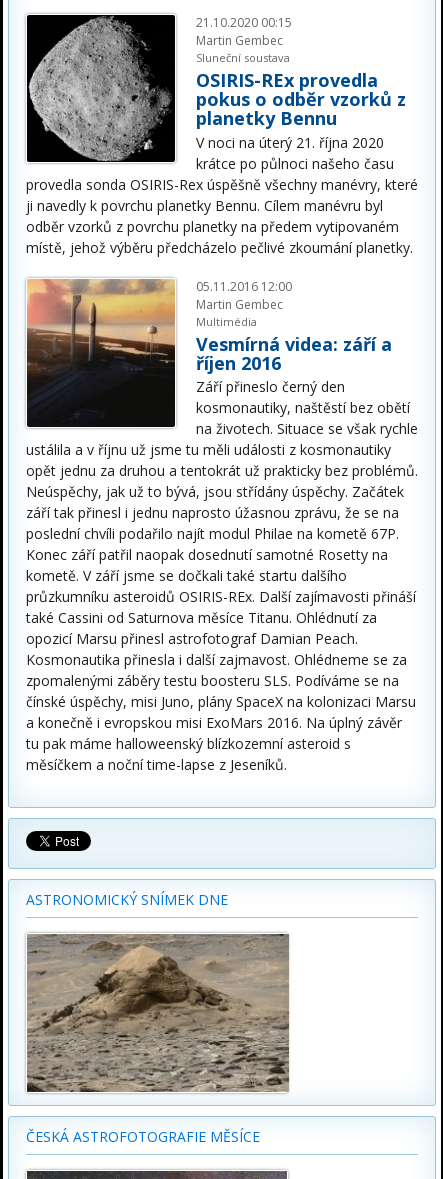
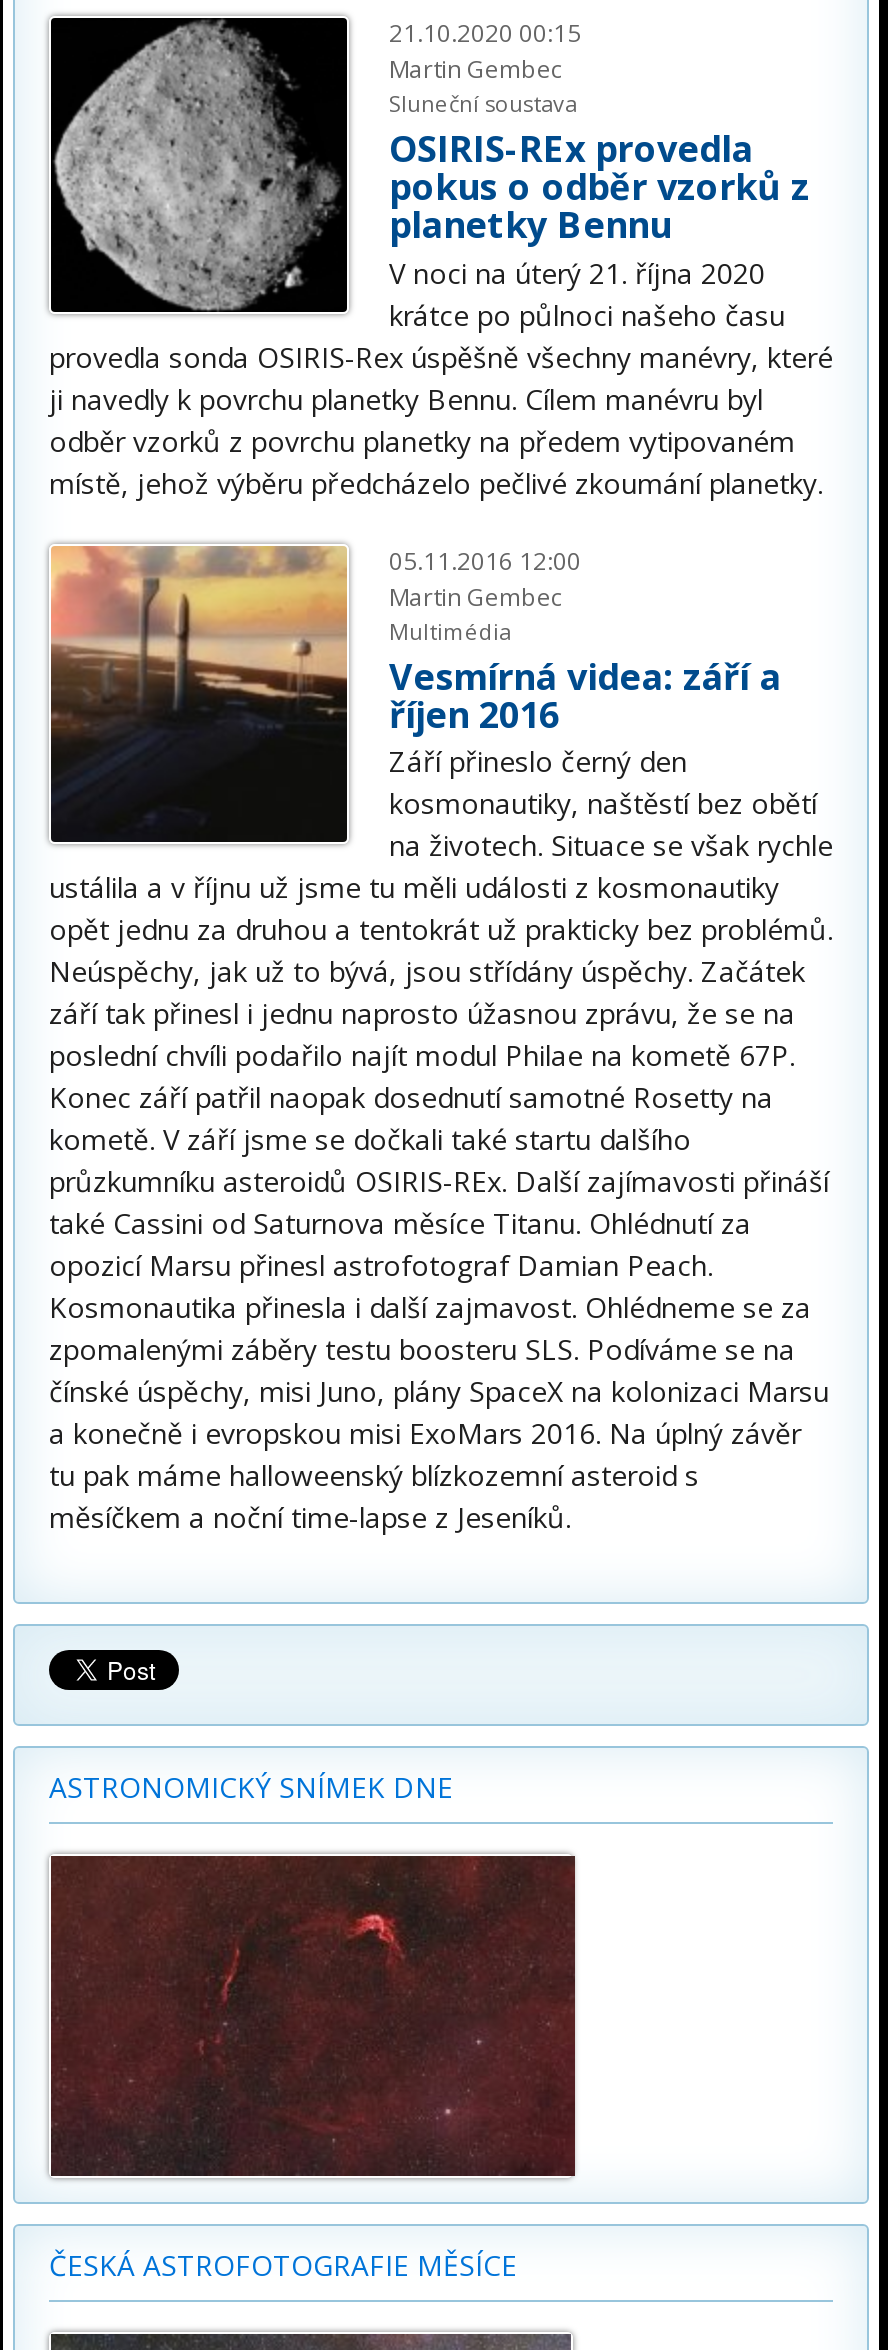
[27,934,290,1092] [image] -> [51,1856,575,2176] [image]

